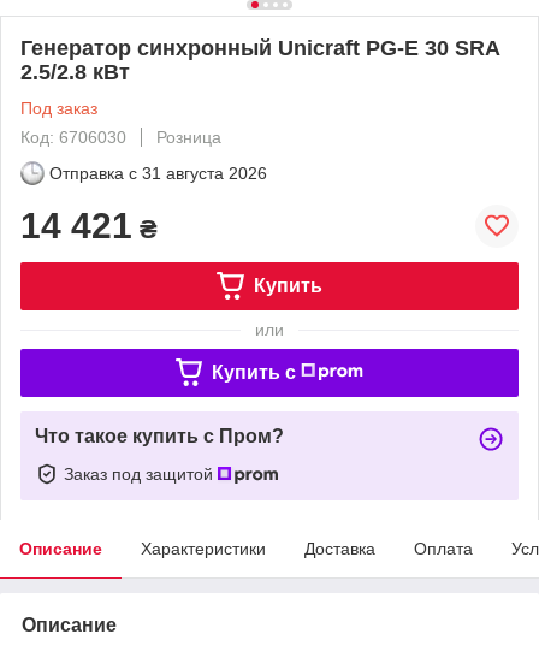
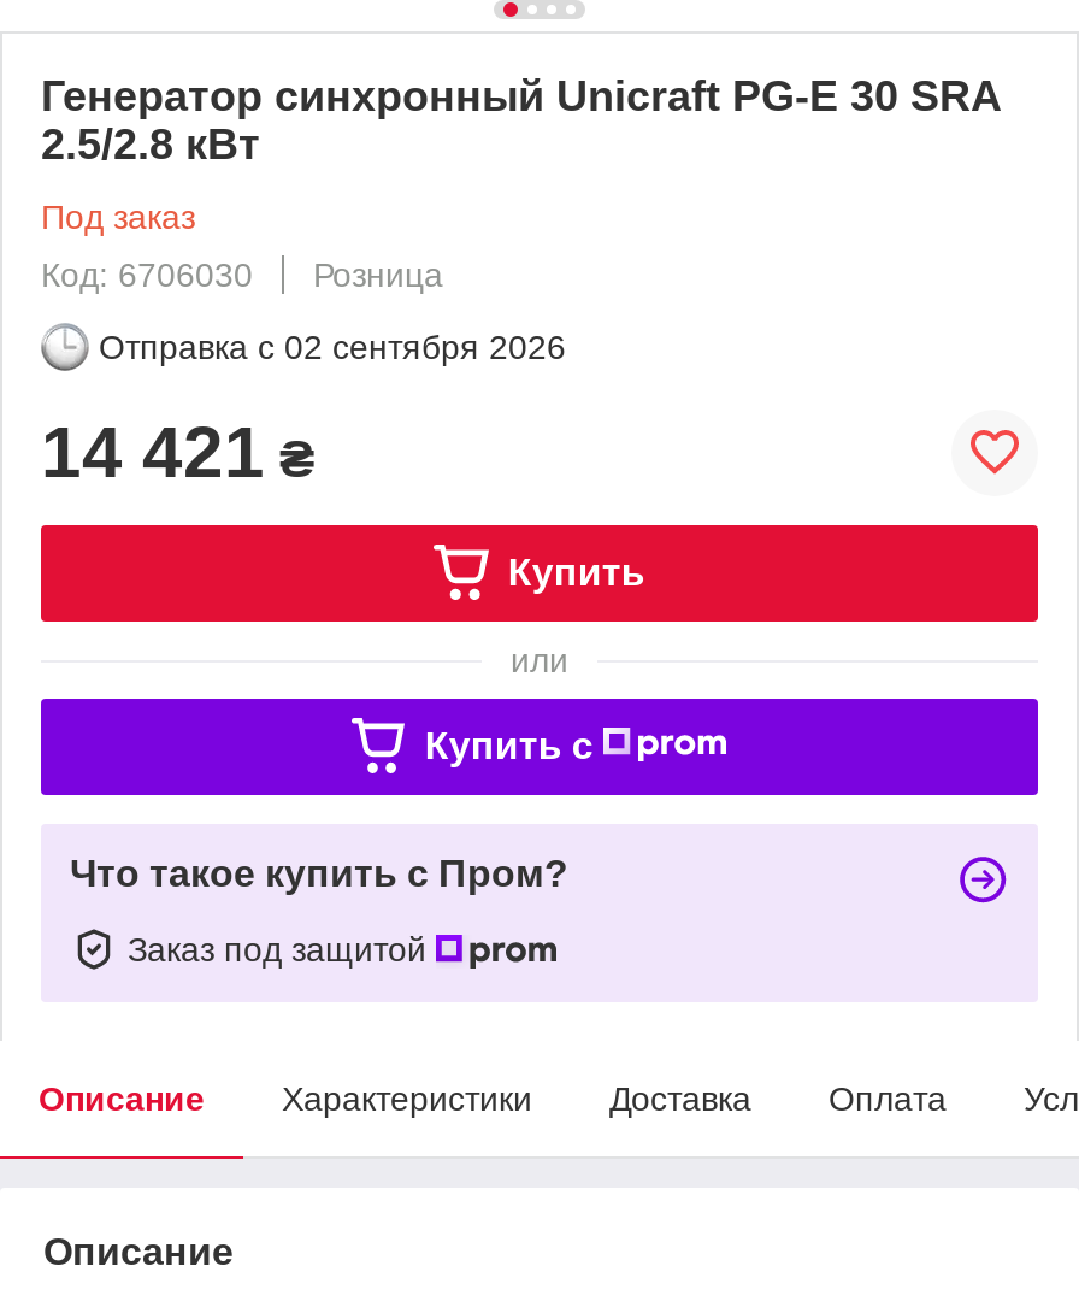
[49,163,267,183] Отправка с 31 августа 2026 -> [99,327,566,366] Отправка с 02 сентября 2026

